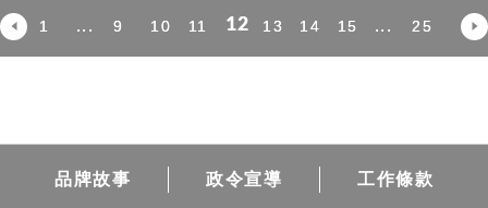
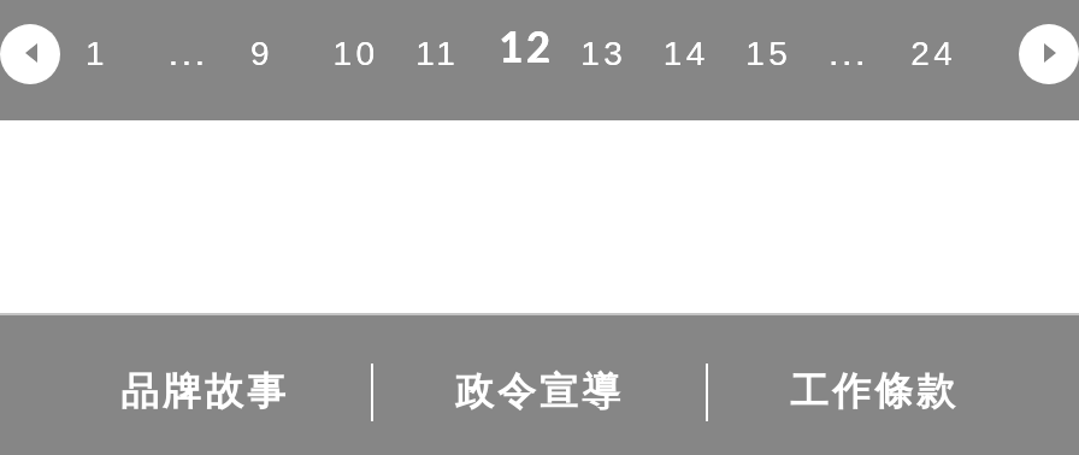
[412,18,433,35] 25 -> [911,34,957,73] 24

